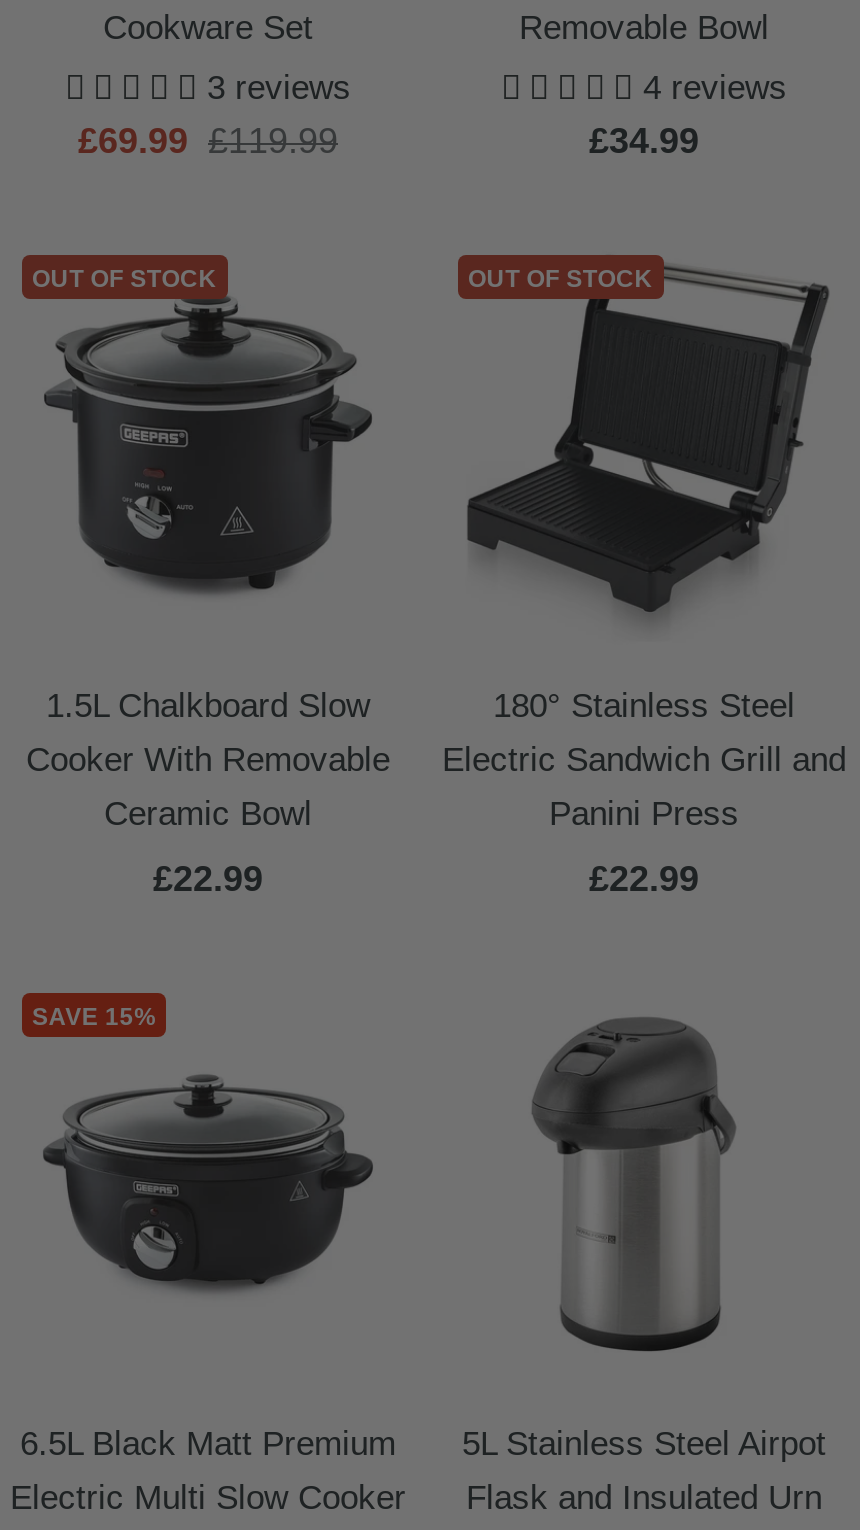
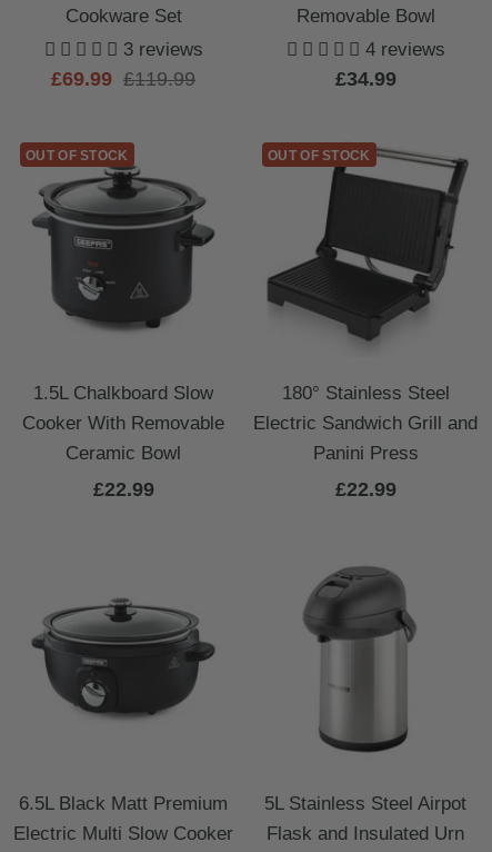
[32,1003,157,1031] SAVE 15% -> none

